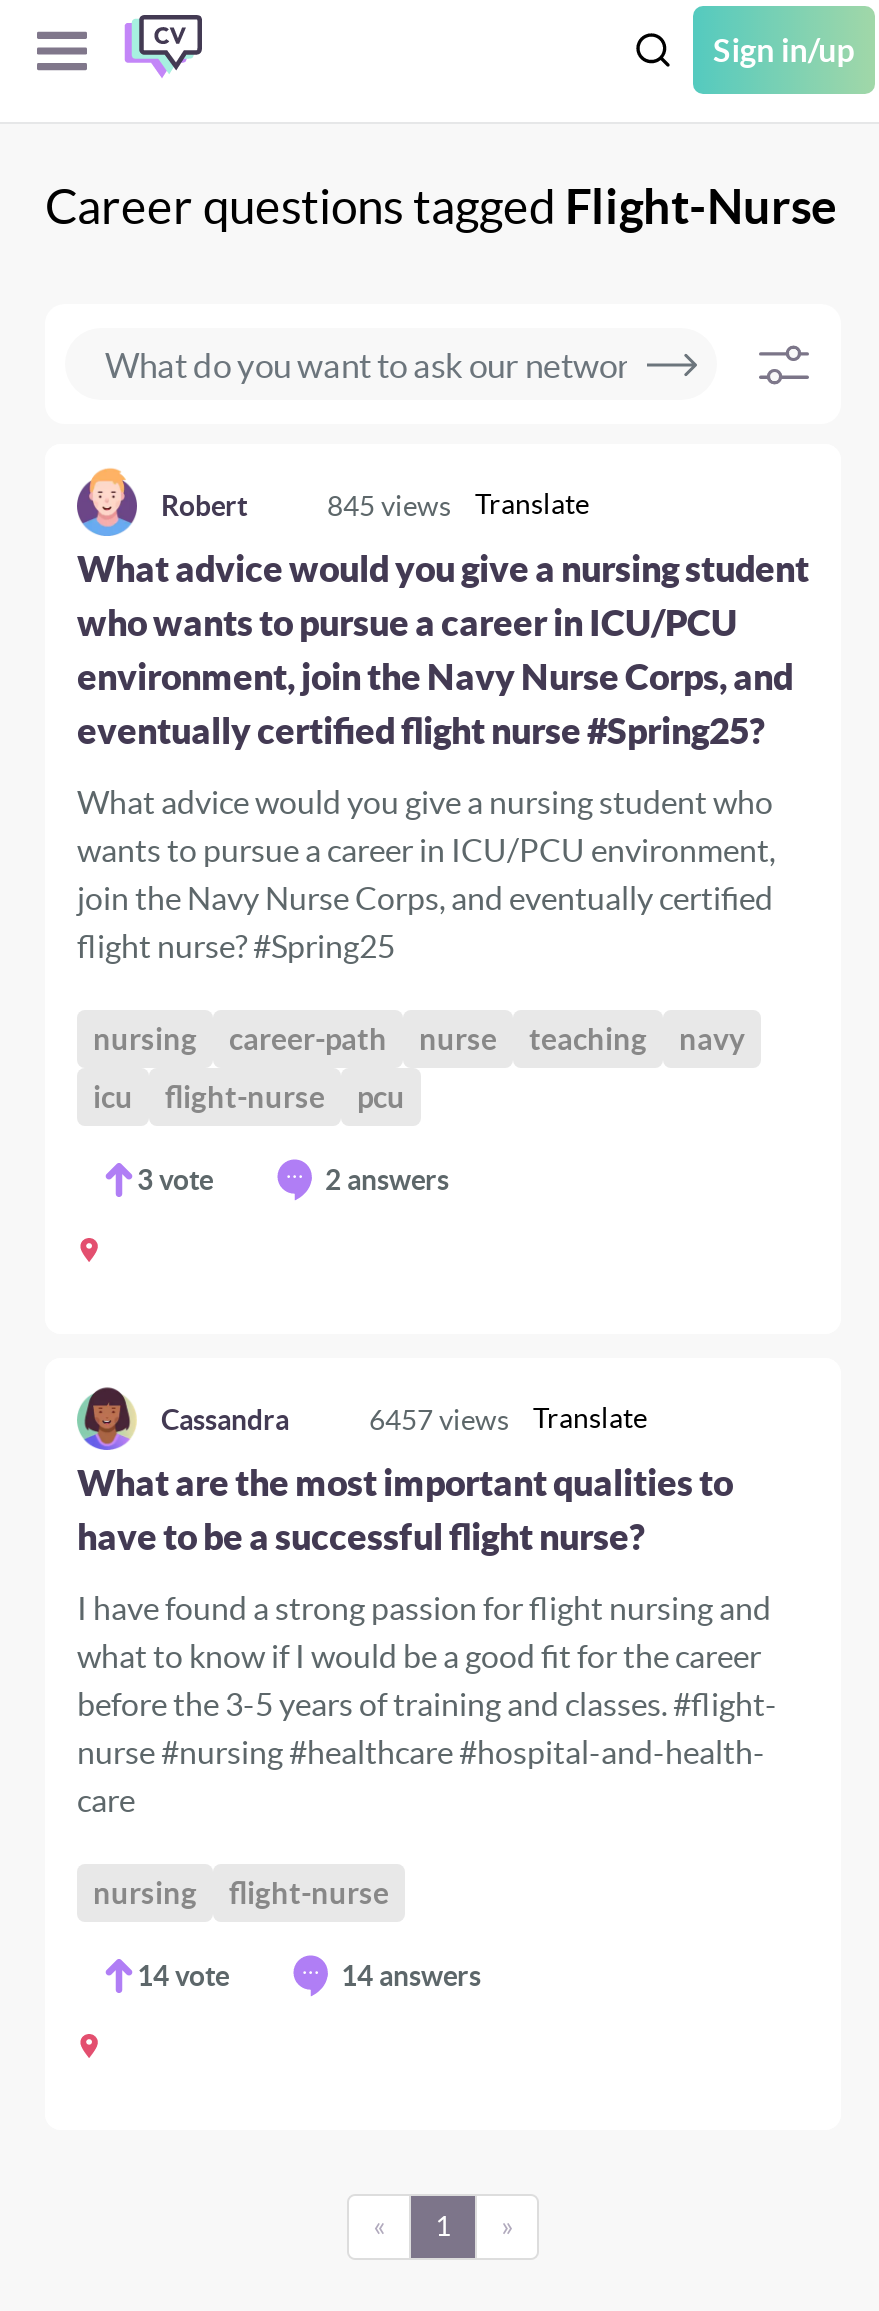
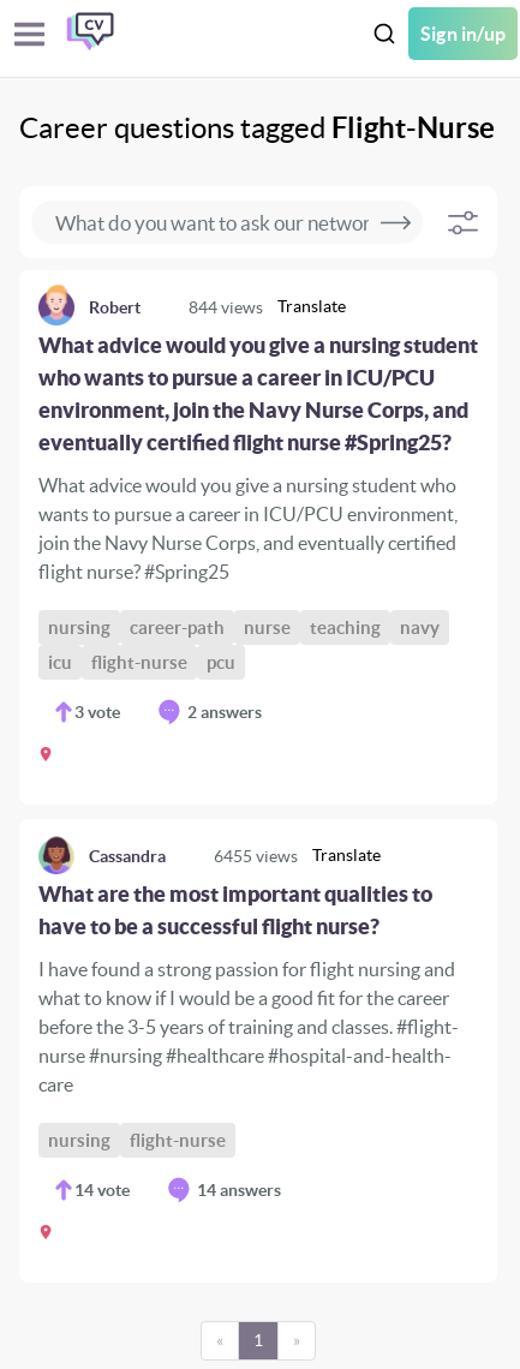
[327,489,589,521] 845 views Translate -> [189,297,346,316] 844 views Translate
[369,1403,647,1435] 6457 views Translate -> [214,846,381,865] 6455 views Translate

